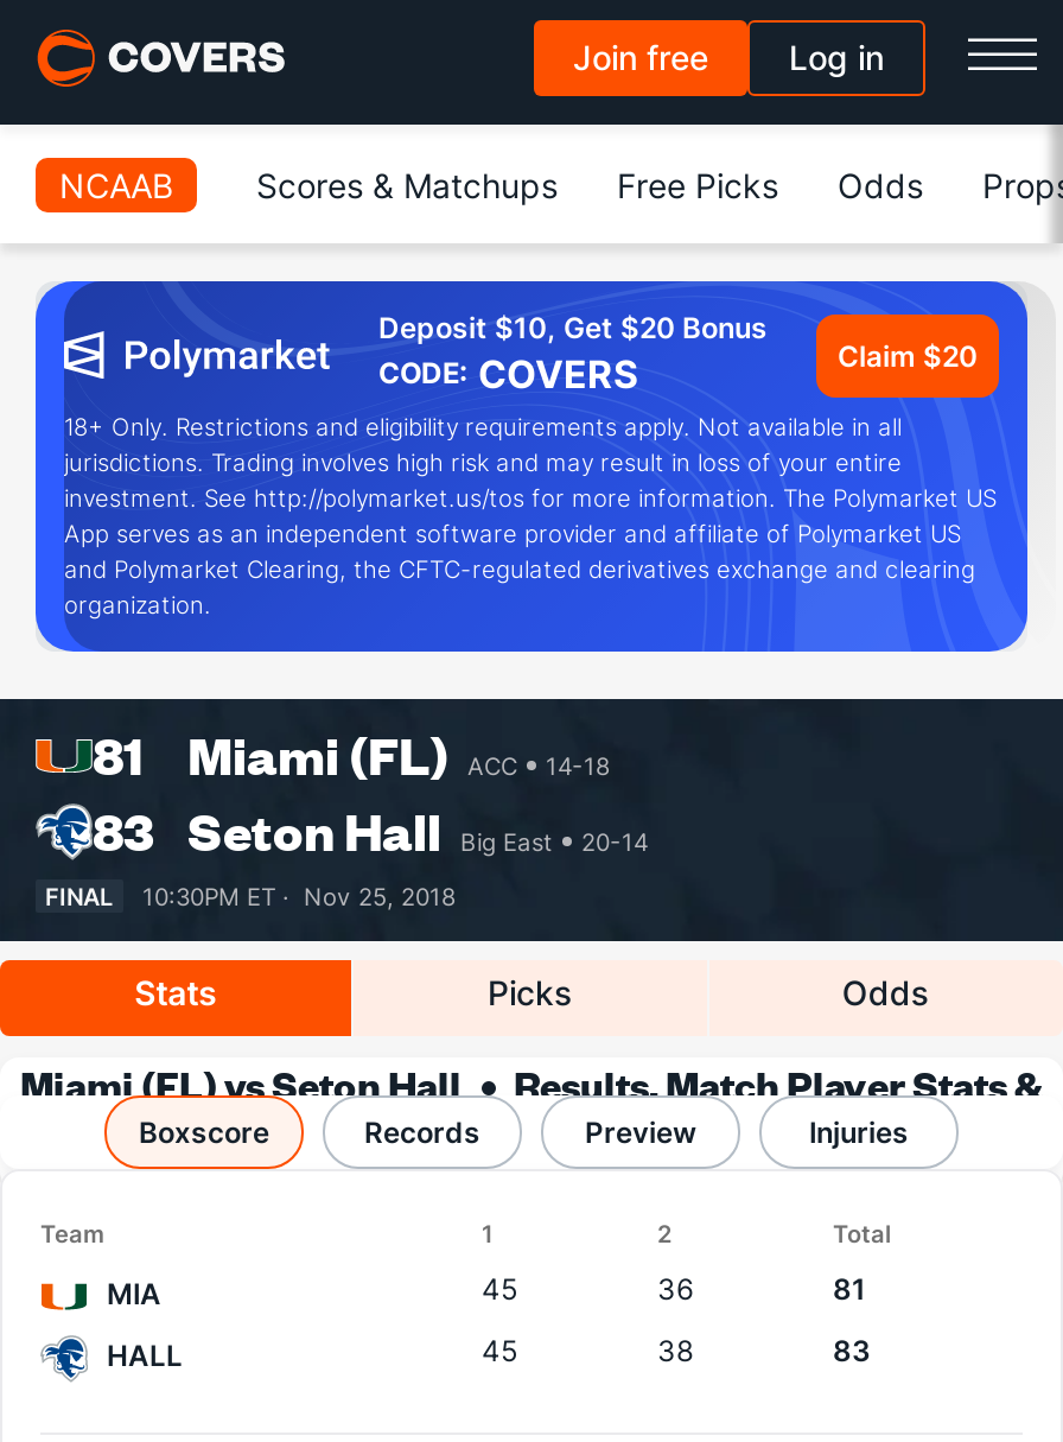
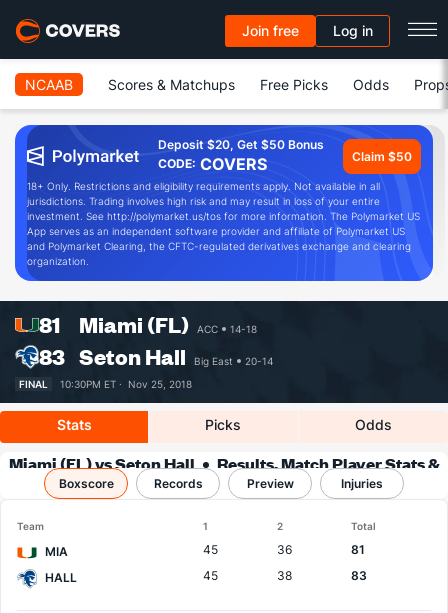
[378,310,768,345] Deposit $10, Get $20 Bonus -> [158,137,324,152] Deposit $20, Get $50 Bonus
[838,337,978,373] Claim $20 -> [352,148,412,163] Claim $50

